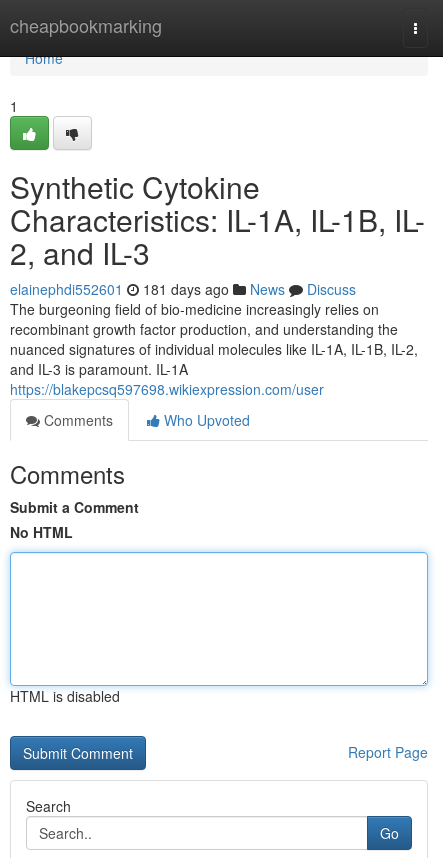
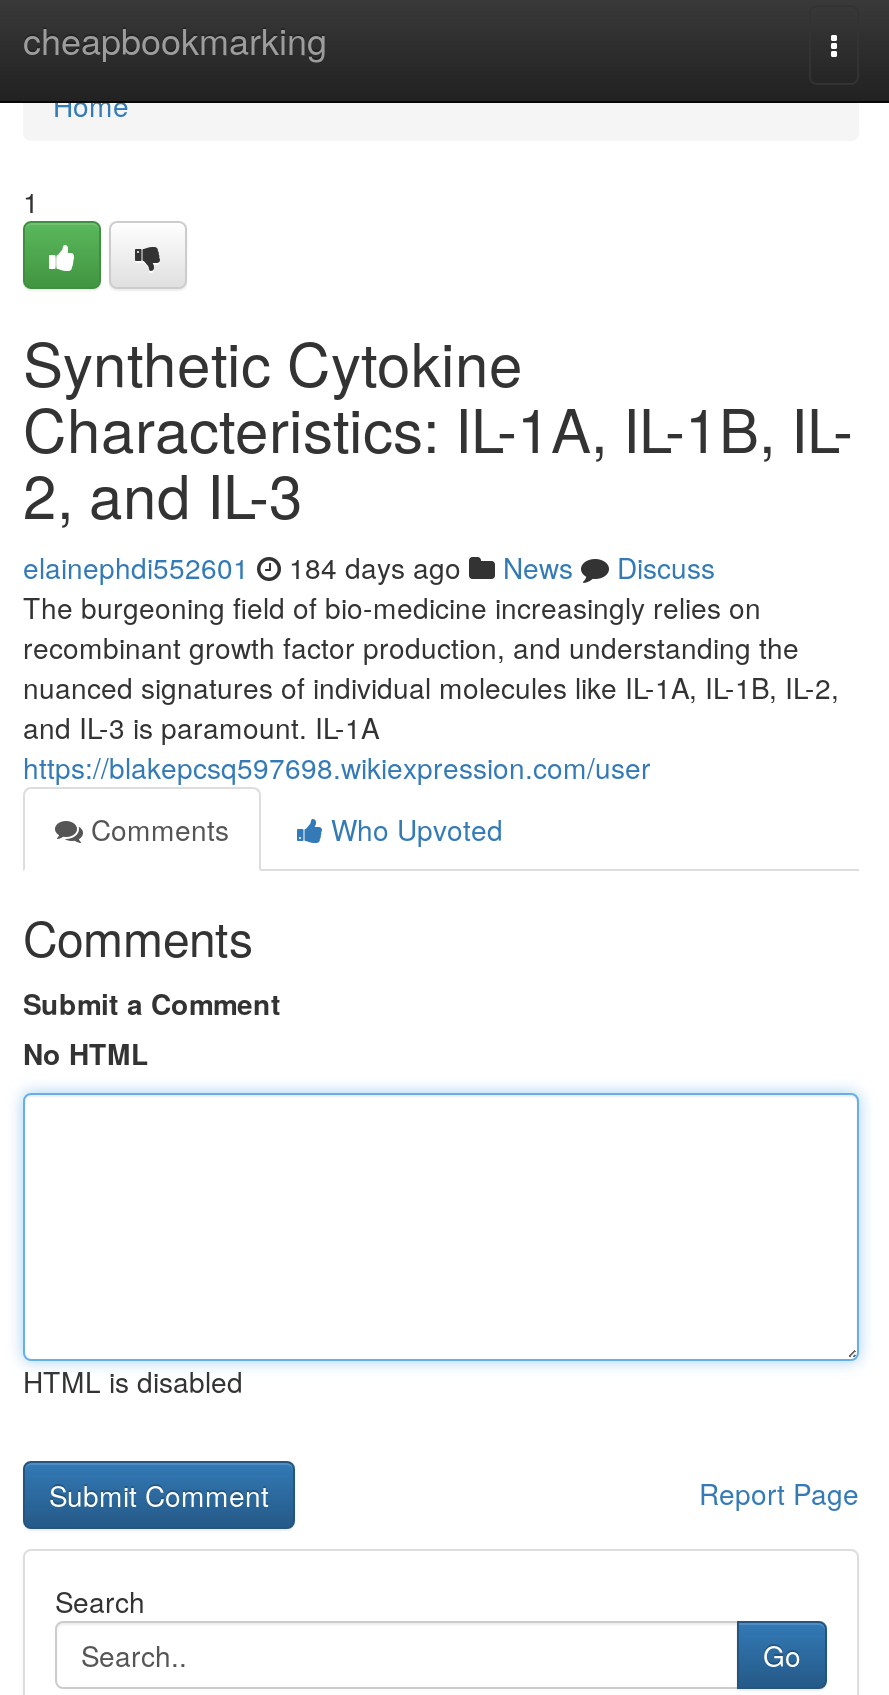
[10,279,356,299] elainephdi552601 181 days ago News Discuss -> [23,547,715,587] elainephdi552601 184 days ago News Discuss

